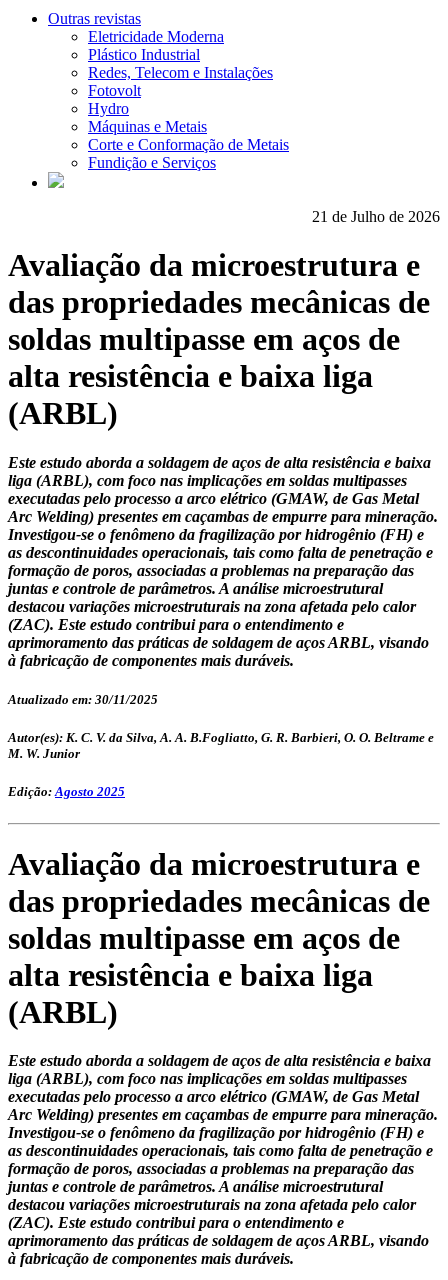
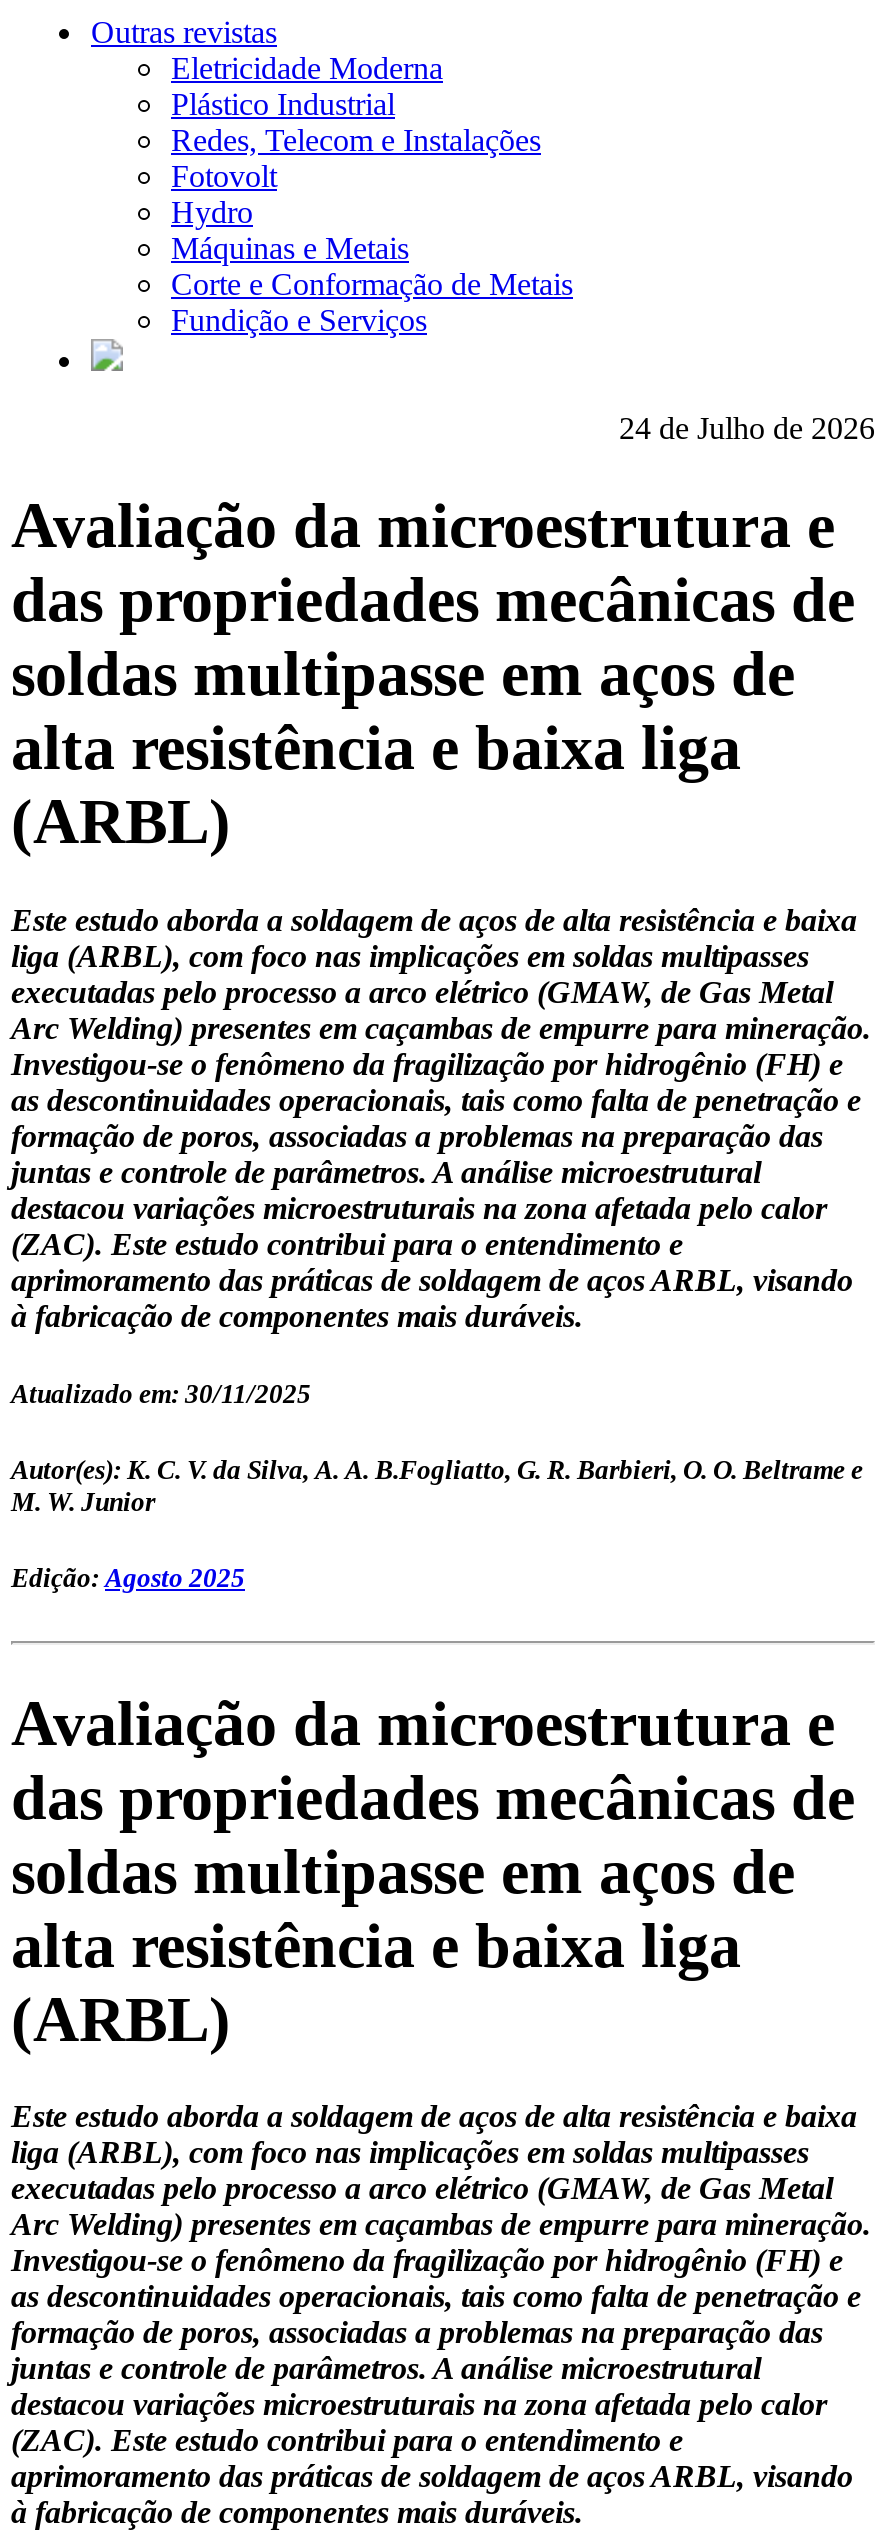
[312,208,440,225] 21 de Julho de 2026 -> [619,411,875,445] 24 de Julho de 2026

